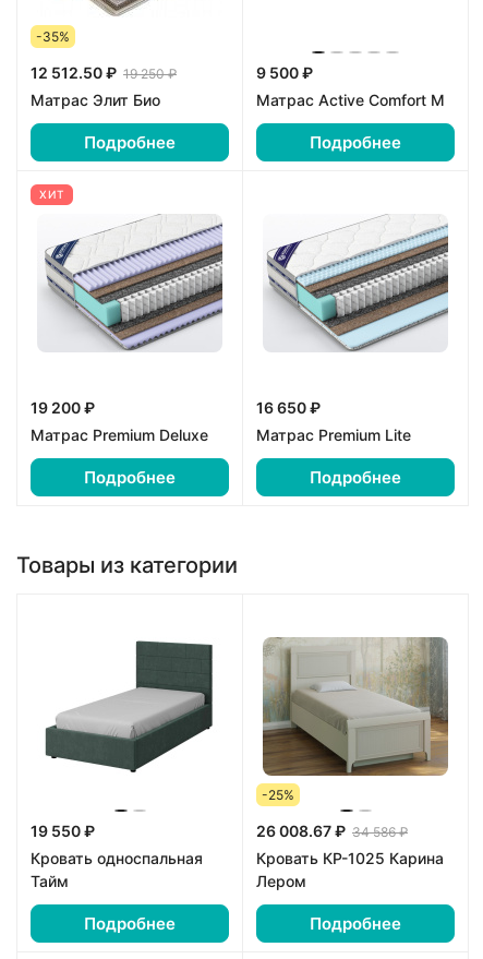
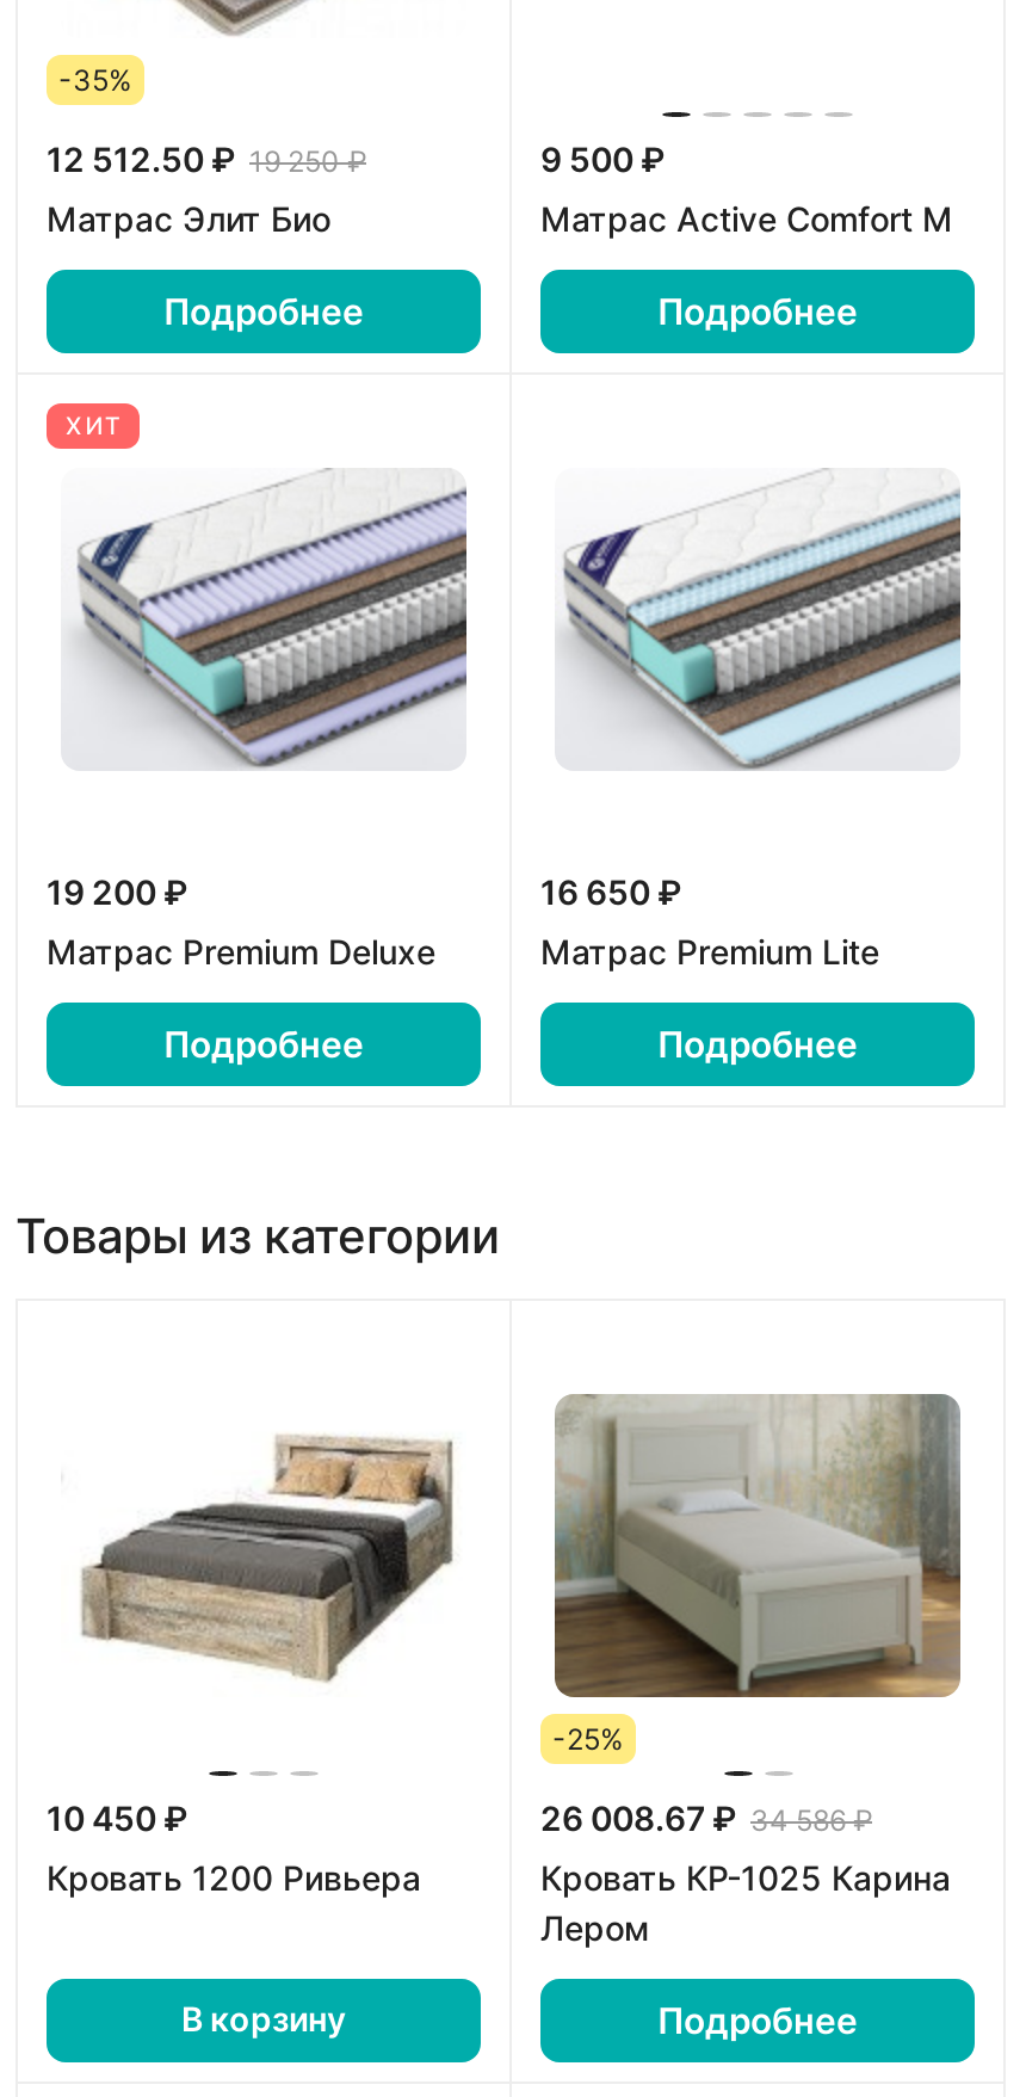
[45,640,216,774] [image] -> [80,1404,455,1690] [image]
[31,821,95,840] 19 550 ₽ -> [47,1796,187,1837] 10 450 ₽
[31,848,203,890] Кровать односпальная | Тайм -> [47,1856,421,1897] Кровать 1200 Ривьера
[84,913,176,933] Подробнее -> [181,1998,346,2039] В корзину

